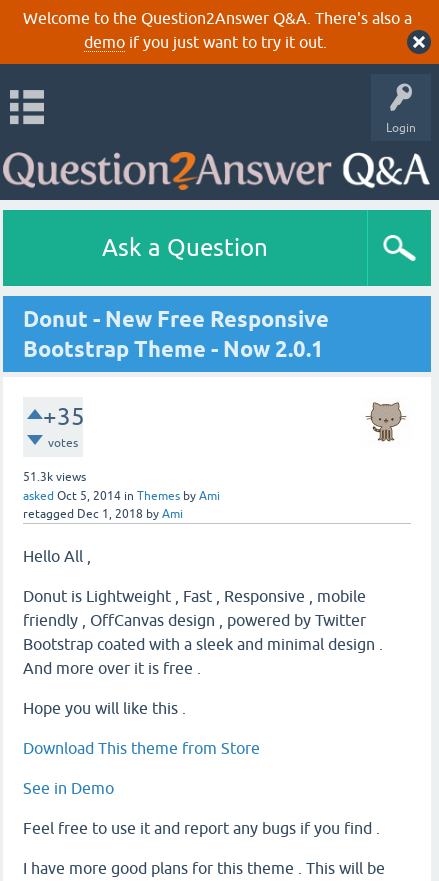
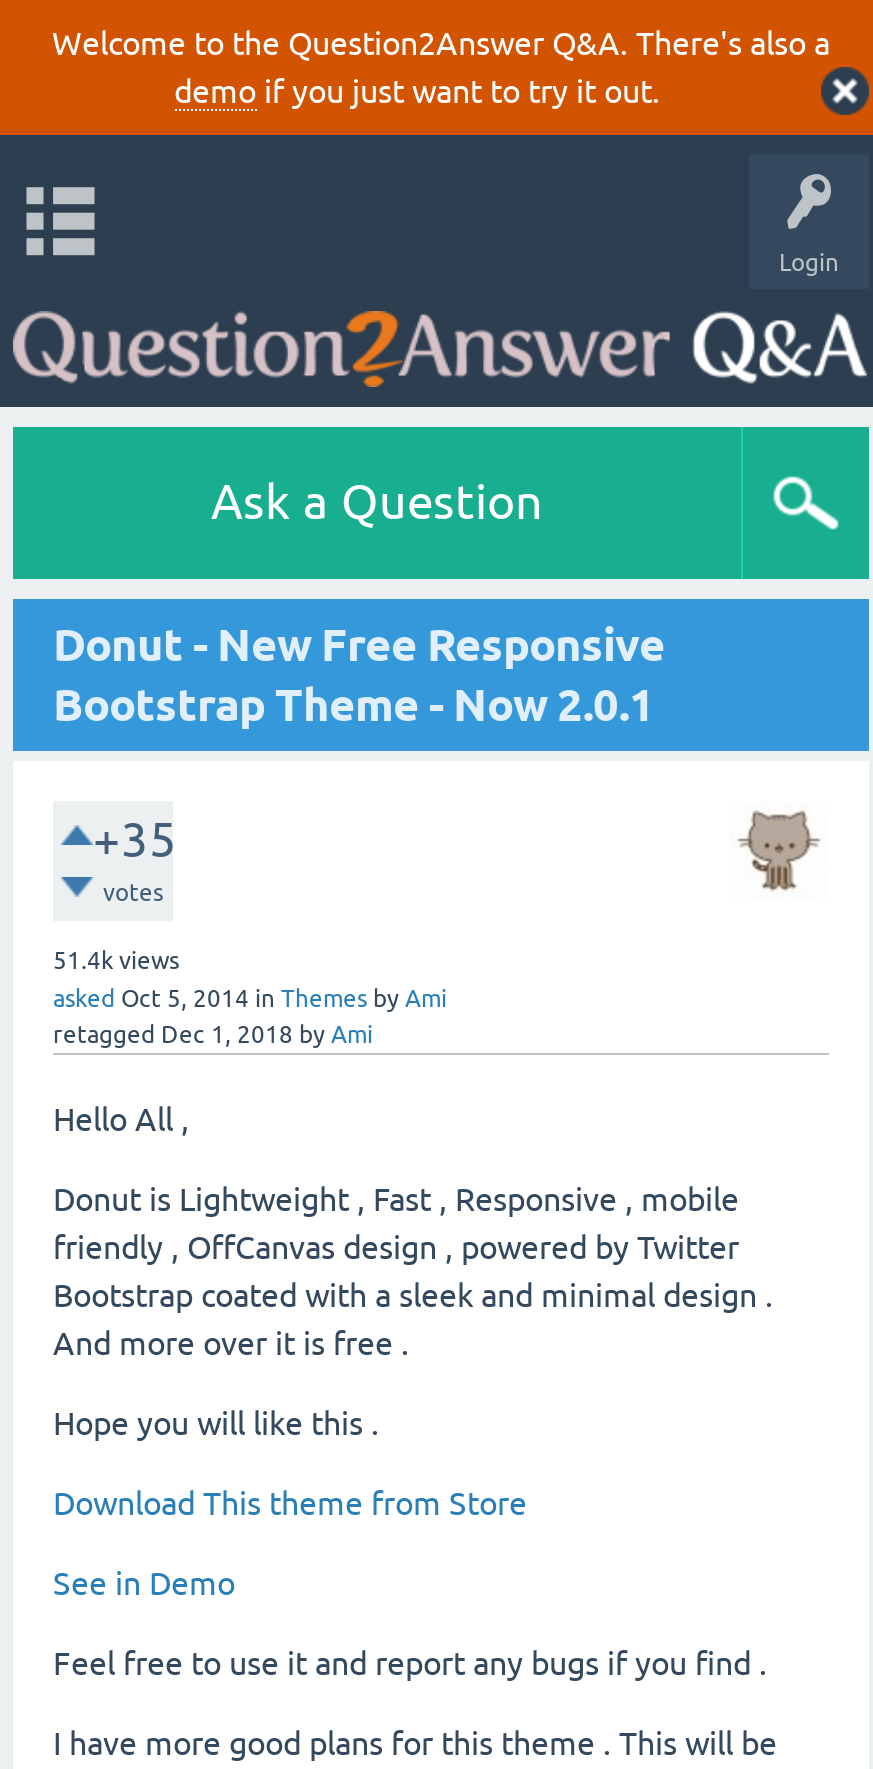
[23,470,86,484] 51.3k views -> [53,947,179,975] 51.4k views

